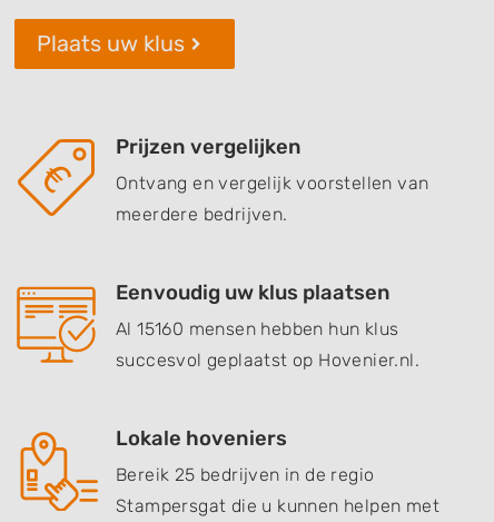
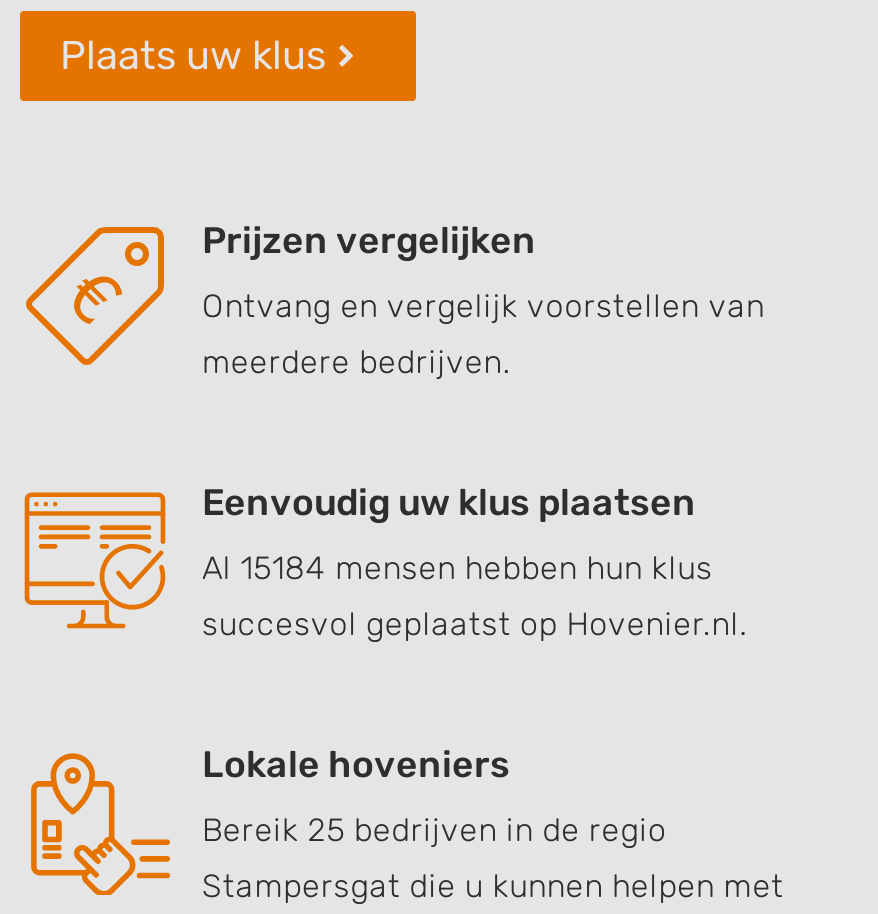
[116,318,399,339] Al 15160 mensen hebben hun klus -> [202,549,713,587] Al 15184 mensen hebben hun klus

